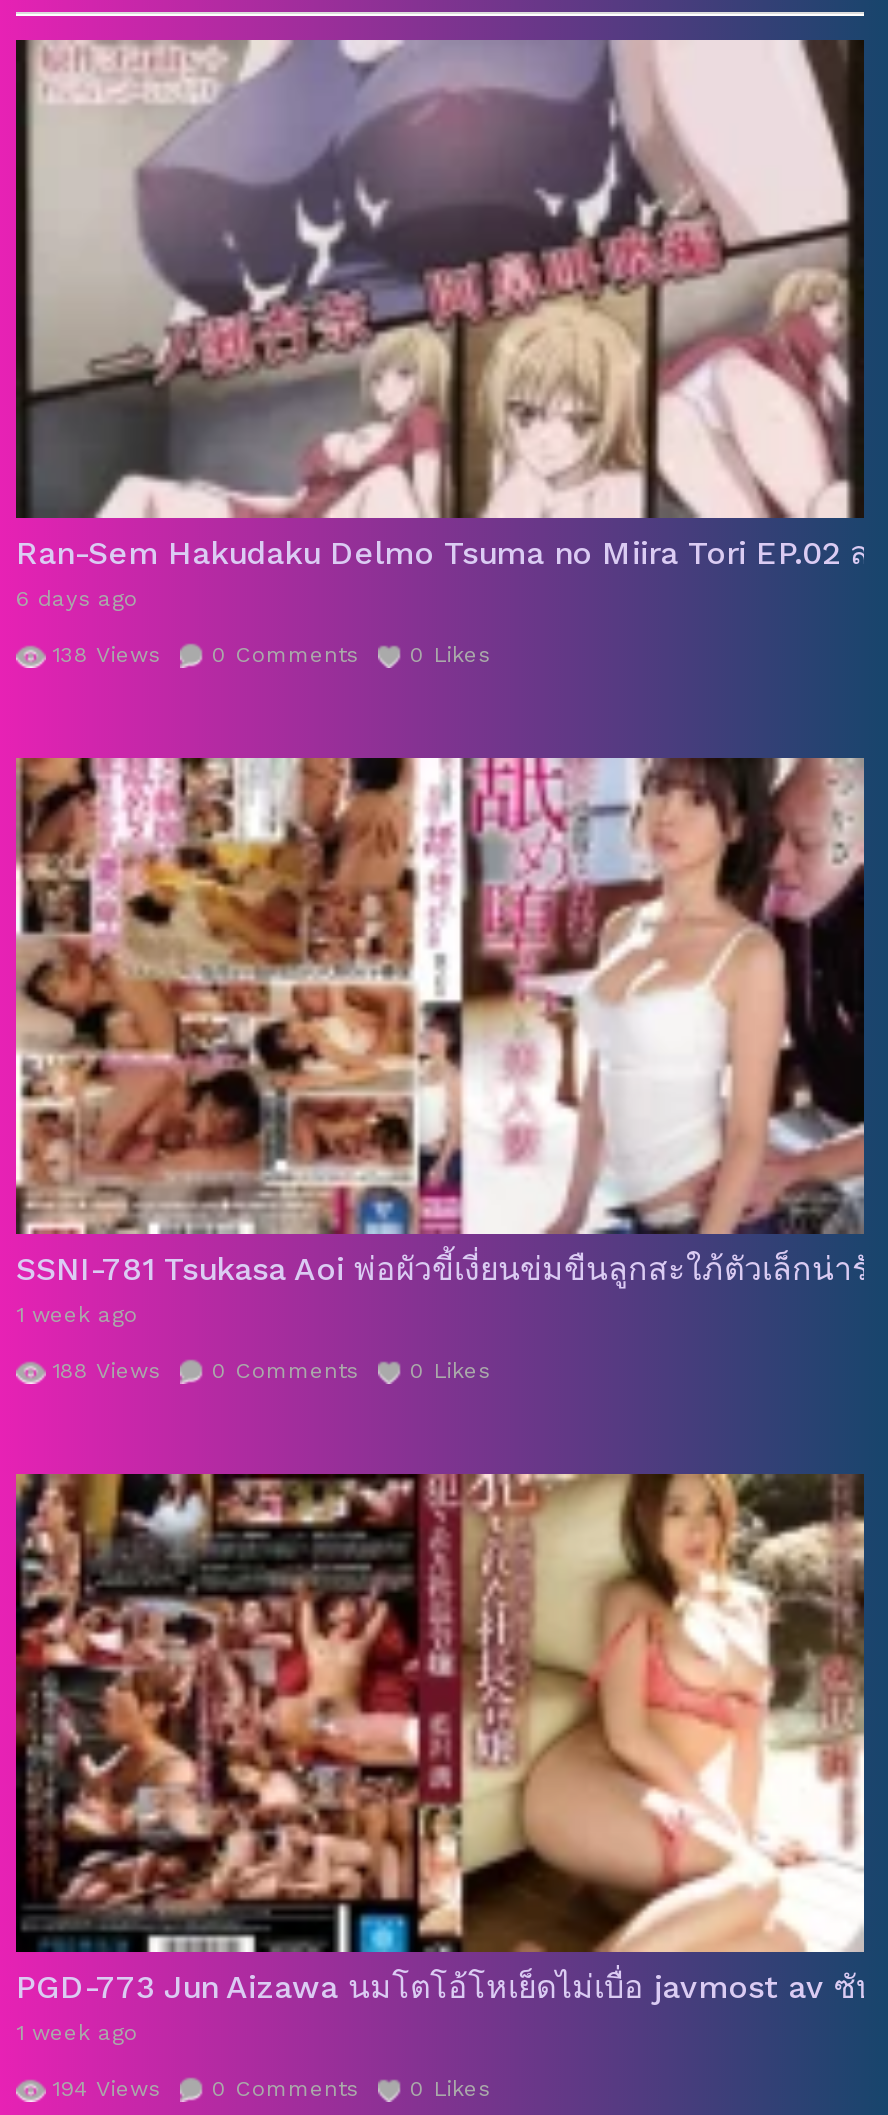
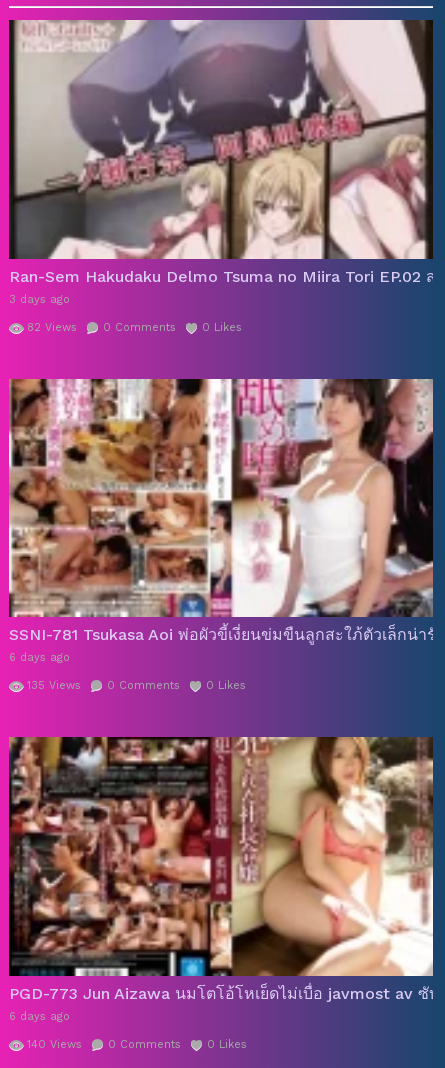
[16,586,138,612] 6 days ago -> [9,293,70,306] 3 days ago
[52,642,490,668] 138 Views 0 Comments 0 Likes -> [27,321,242,334] 82 Views 0 Comments 0 Likes
[16,1302,138,1328] 1 week ago -> [9,651,70,664] 6 days ago
[52,1358,160,1384] 188 Views -> [27,679,81,692] 135 Views
[16,2020,138,2046] 1 week ago -> [9,1010,70,1023] 6 days ago
[52,2076,490,2102] 194 Views 0 Comments 0 Likes -> [27,1038,247,1051] 140 Views 0 Comments 0 Likes

